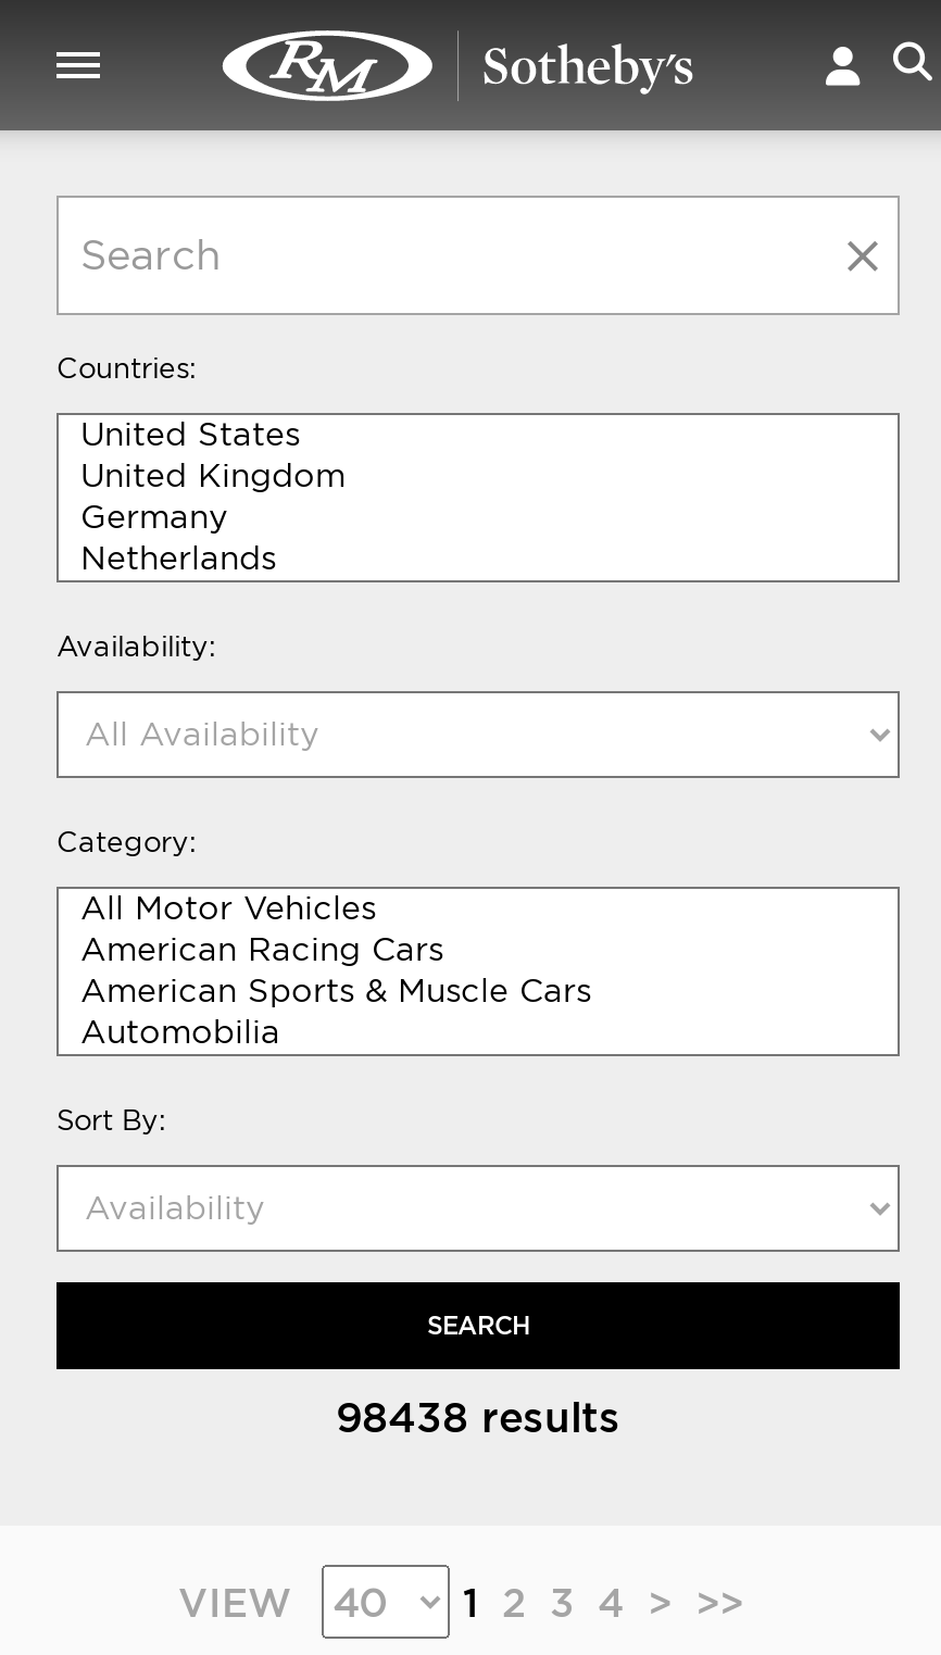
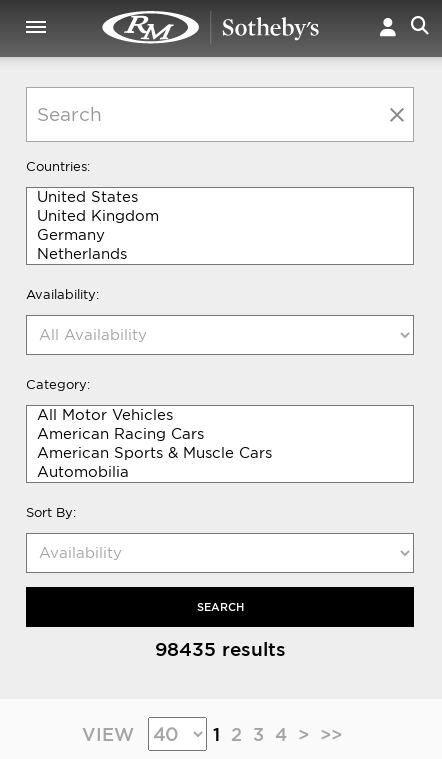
[336,1393,620,1443] 98438 results -> [154,638,285,661] 98435 results

